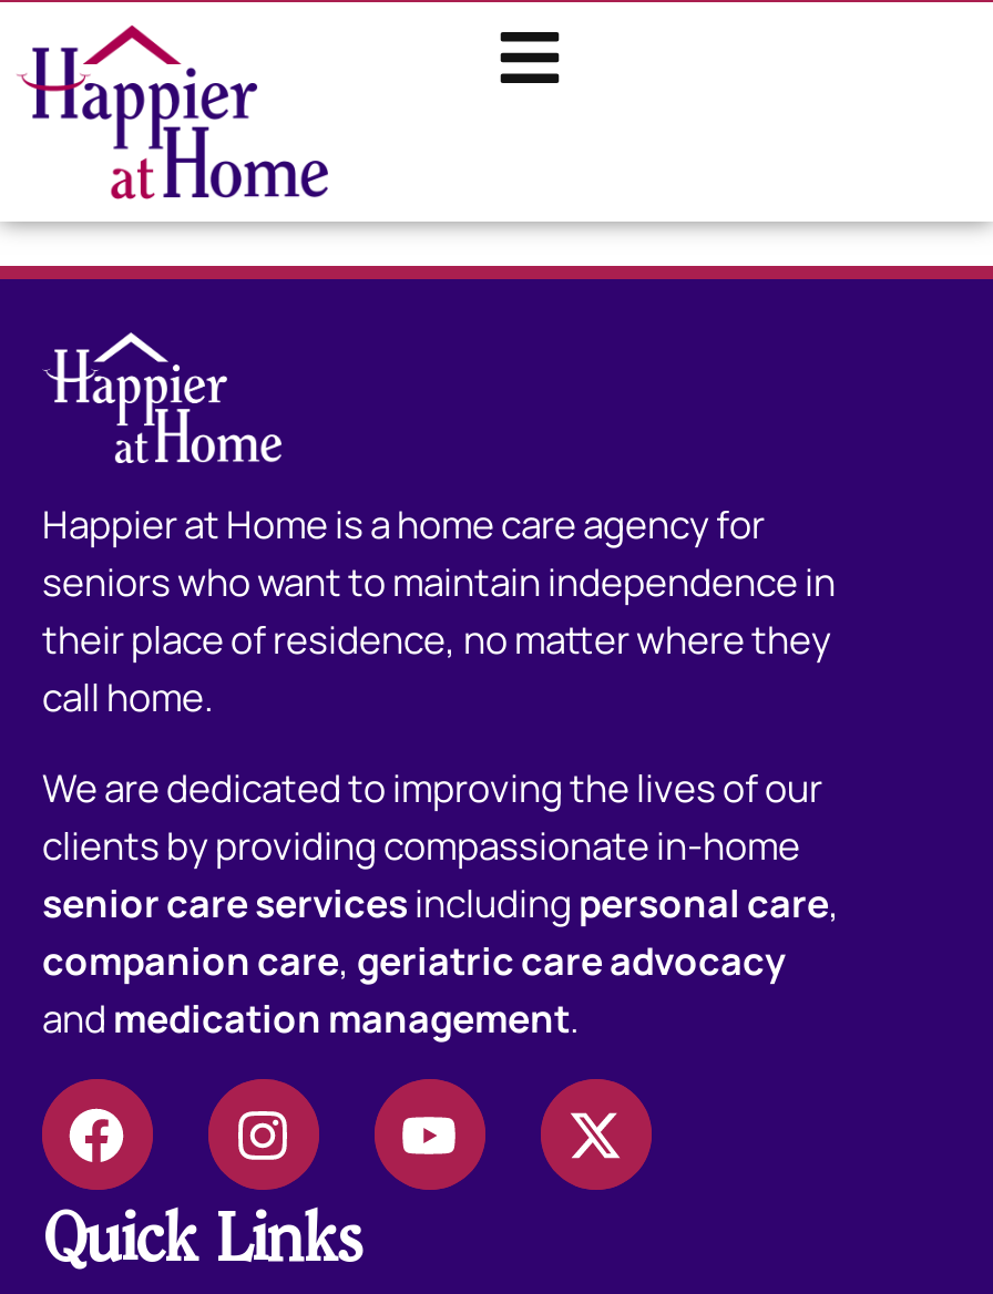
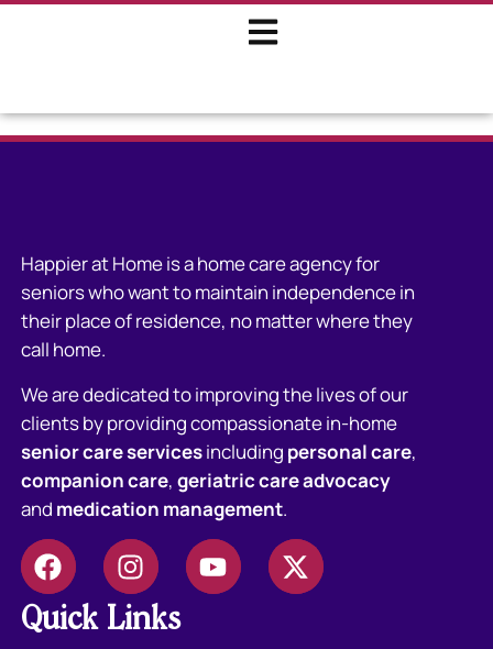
[18,24,330,202] [image] -> none
[44,330,284,465] [image] -> none

